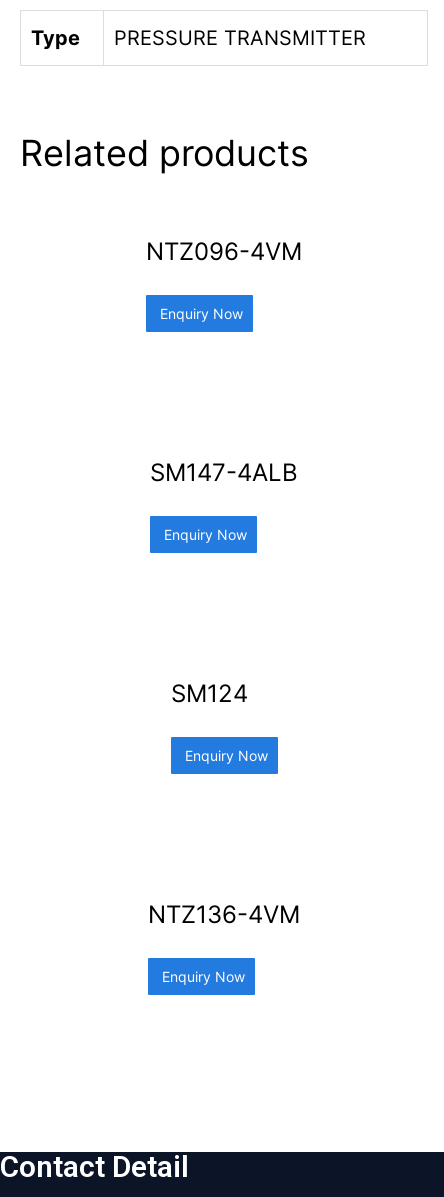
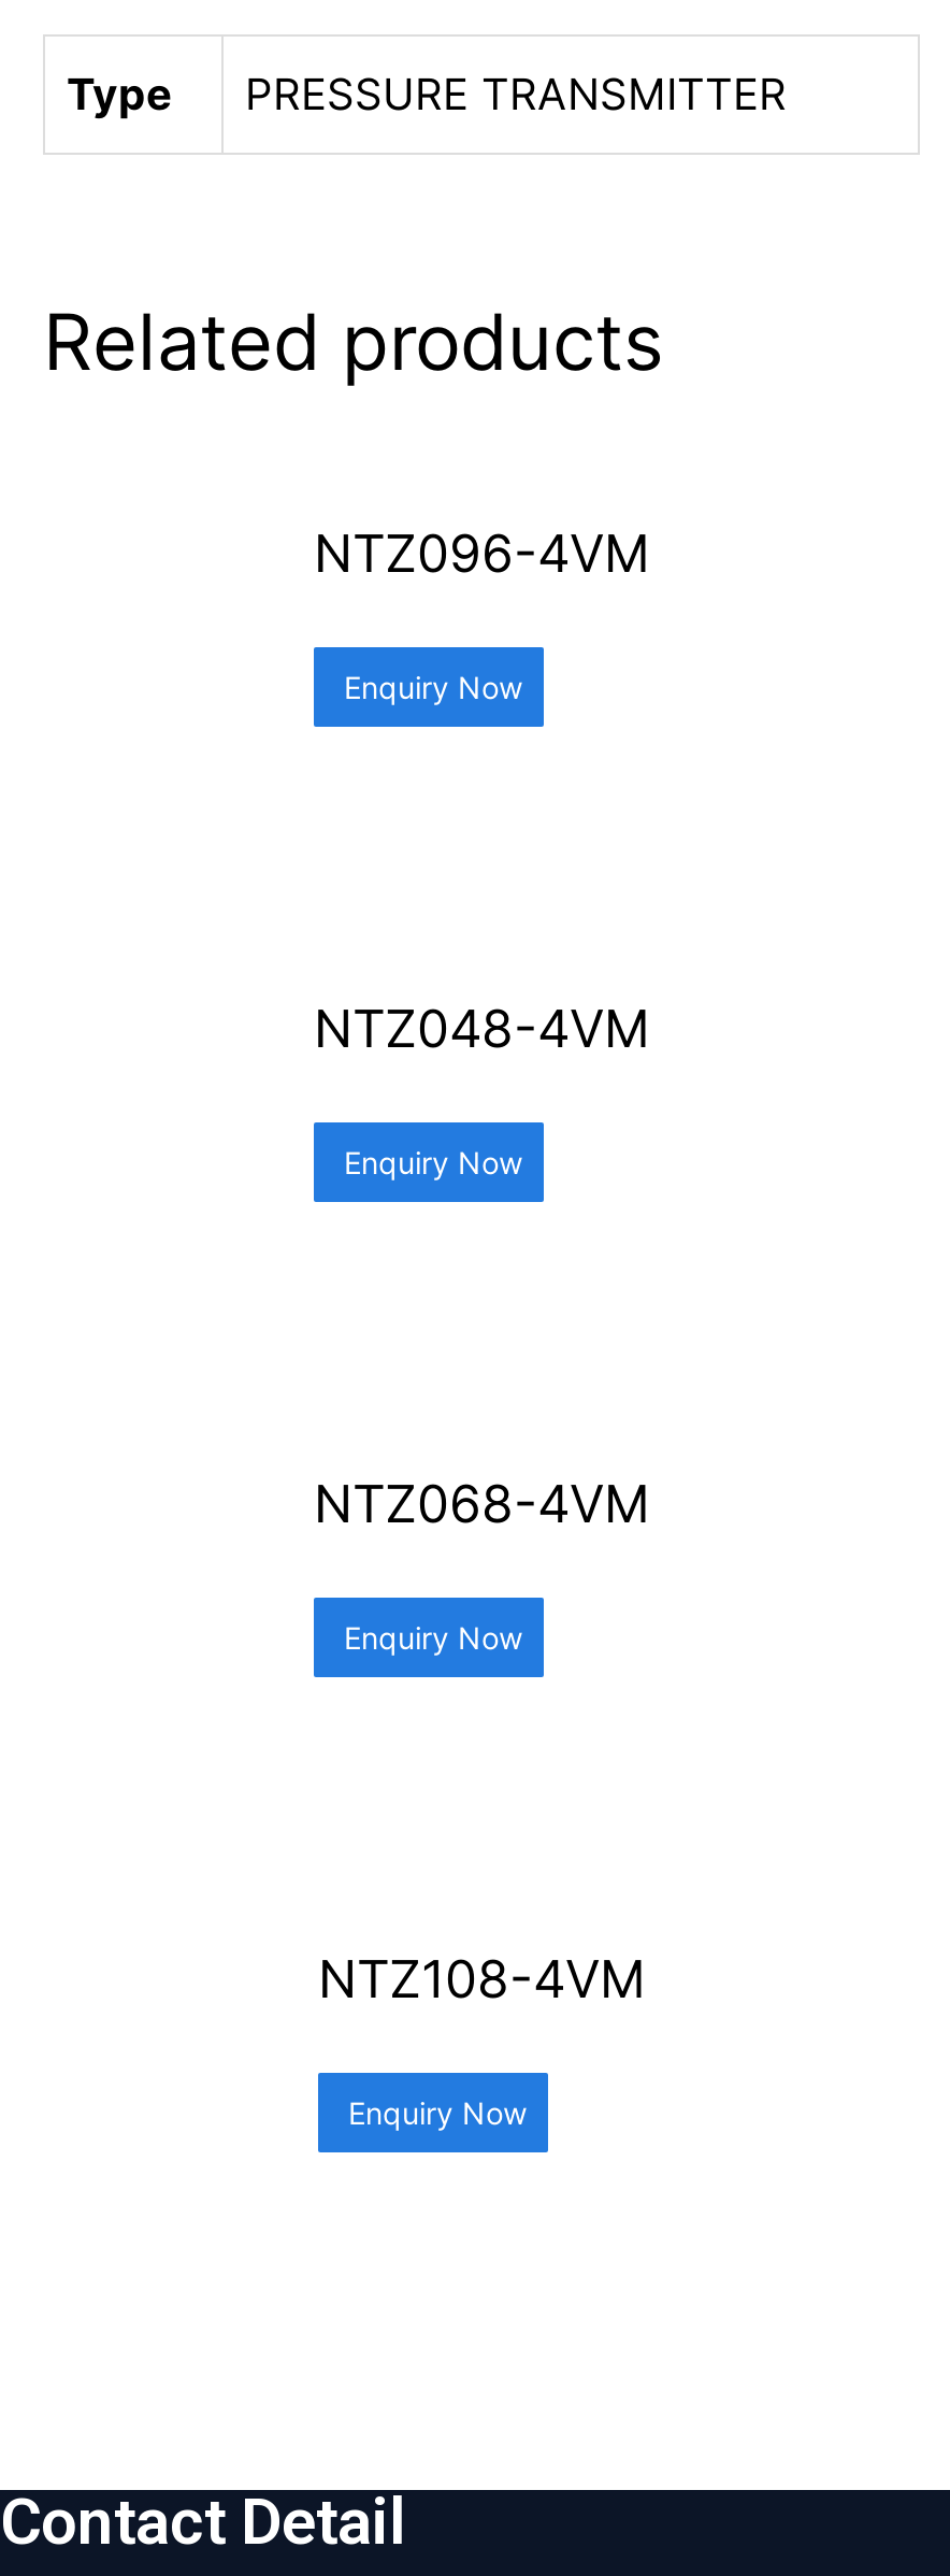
[150,458,298,487] SM147-4ALB -> [314,998,649,1060] NTZ048-4VM
[170,679,247,708] SM124 -> [314,1473,649,1535] NTZ068-4VM
[148,900,300,929] NTZ136-4VM -> [318,1948,645,2010] NTZ108-4VM

